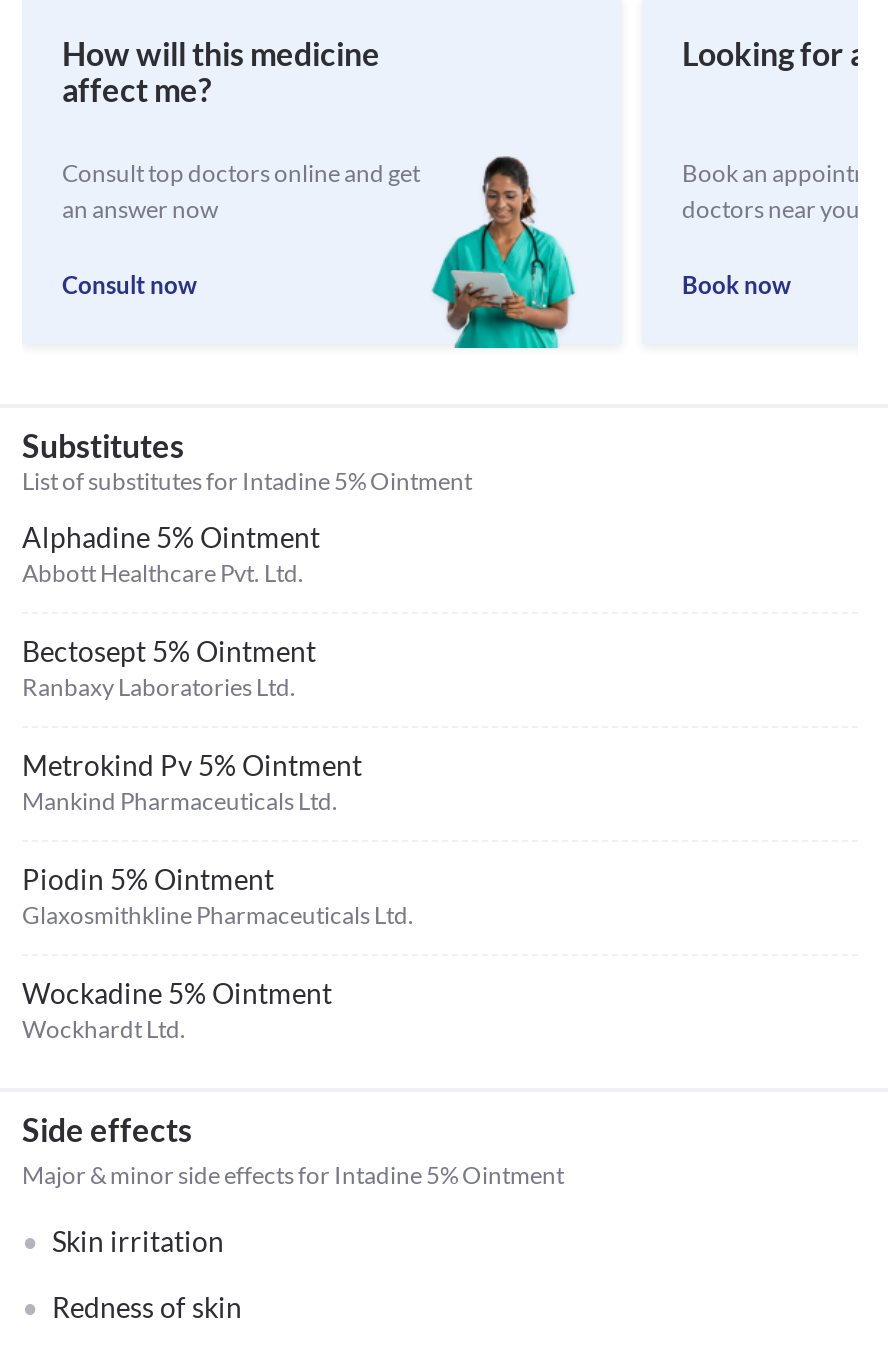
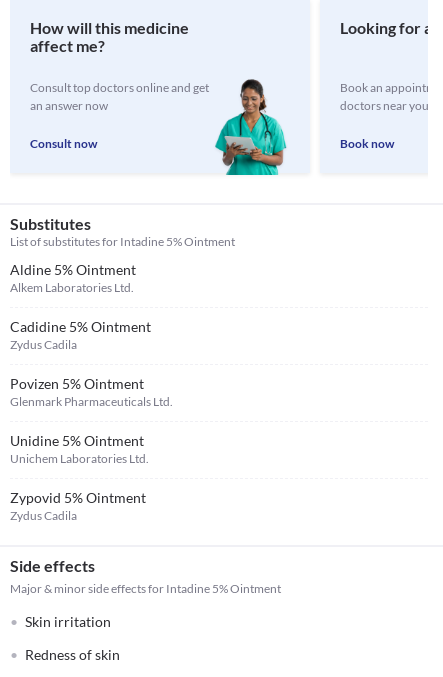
[22,520,320,588] Alphadine 5% Ointment | Abbott Healthcare Pvt. Ltd. -> [10,261,136,295] Aldine 5% Ointment | Alkem Laboratories Ltd.
[22,634,316,702] Bectosept 5% Ointment | Ranbaxy Laboratories Ltd. -> [10,318,151,352] Cadidine 5% Ointment | Zydus Cadila
[22,748,362,816] Metrokind Pv 5% Ointment | Mankind Pharmaceuticals Ltd. -> [10,375,173,409] Povizen 5% Ointment | Glenmark Pharmaceuticals Ltd.
[22,862,414,930] Piodin 5% Ointment | Glaxosmithkline Pharmaceuticals Ltd. -> [10,432,149,466] Unidine 5% Ointment | Unichem Laboratories Ltd.
[22,976,332,1044] Wockadine 5% Ointment | Wockhardt Ltd. -> [10,489,146,523] Zypovid 5% Ointment | Zydus Cadila

